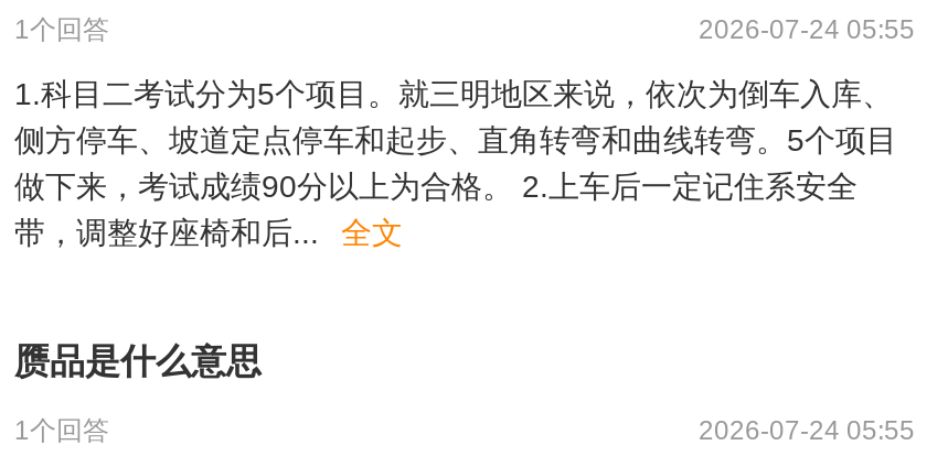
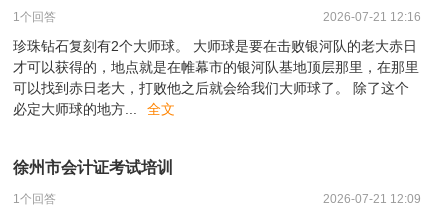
[699,14,915,45] 2026-07-24 05:55 -> [323,10,421,24] 2026-07-21 12:16
[14,76,897,250] 1.科目二考试分为5个项目。就三明地区来说，依次为倒车入库、 | 侧方停车、坡道定点停车和起步、直角转弯和曲线转弯。5个项目 | 做下来，考试成绩90分以上为合格。 2.上车后一定记住系安全 | 带，调整好座椅和后... -> [13,38,419,117] 珍珠钻石复刻有2个大师球。 大师球是要在击败银河队的老大赤日 | 才可以获得的，地点就是在帷幕市的银河队基地顶层那里，在那里 | 可以找到赤日老大，打败他之后就会给我们大师球了。 除了这个 | 必定大师球的地方...
[14,343,262,380] 赝品是什么意思 -> [13,159,173,176] 徐州市会计证考试培训
[699,415,915,446] 2026-07-24 05:55 -> [323,192,421,206] 2026-07-21 12:09

